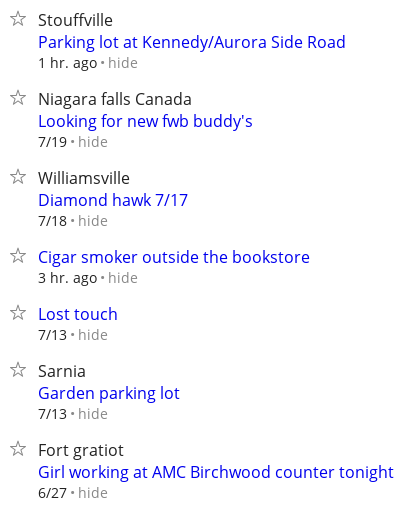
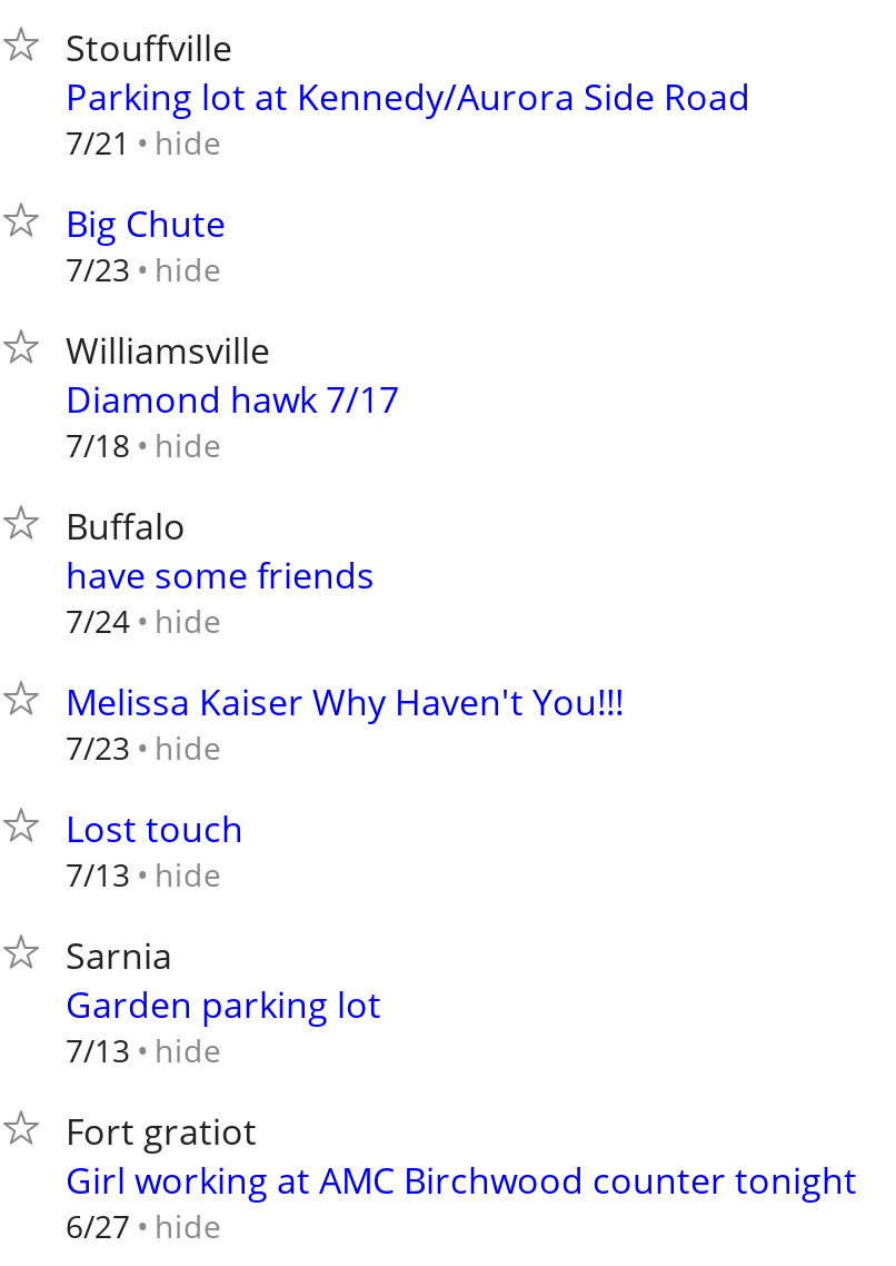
[38,52,138,72] 1 hr. ago hide -> [66,120,221,164] 7/21 hide
[38,88,253,151] Niagara falls Canada | Looking for new fwb buddy's | 7/19 hide -> [66,199,226,290] Big Chute | 7/23 hide
moved [38,167,188,230] -> [66,326,399,466]: Williamsville | Diamond hawk 7/17 | 7/18 hide
[38,246,310,287] Cigar smoker outside the bookstore | 3 hr. ago hide -> [66,502,624,769] Buffalo | have some friends | 7/24 hide | Melissa Kaiser Why Haven't You!!! | 7/23 hide

